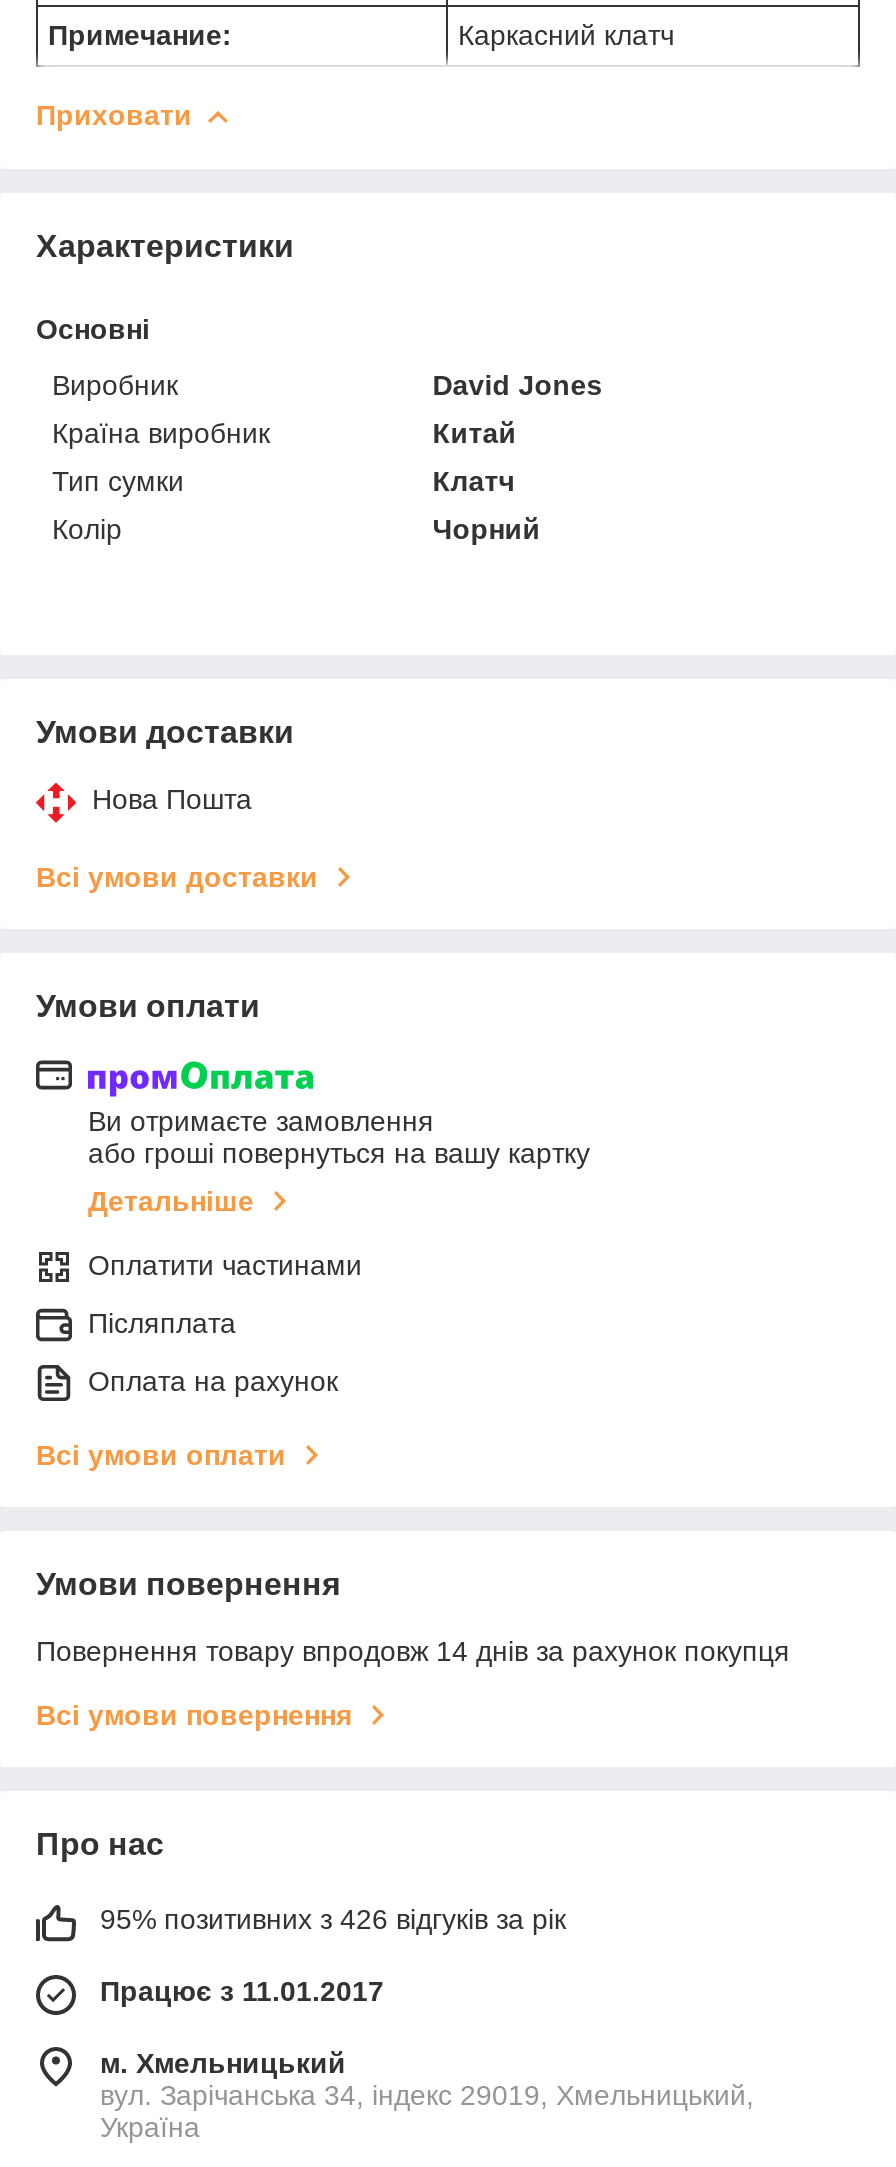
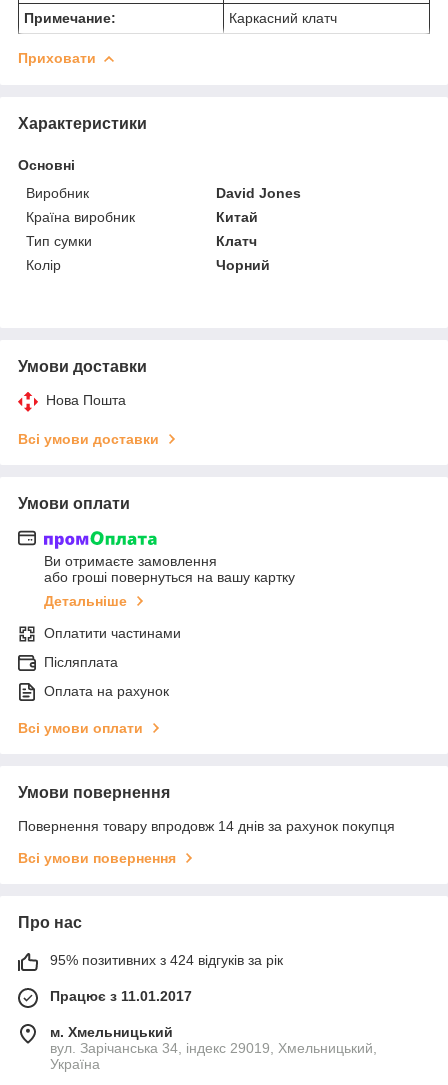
[100,1903,566,1935] 95% позитивних з 426 відгуків за рік -> [50,952,283,968] 95% позитивних з 424 відгуків за рік

